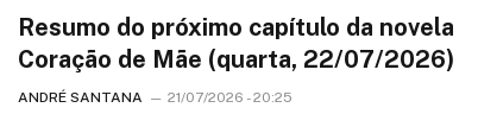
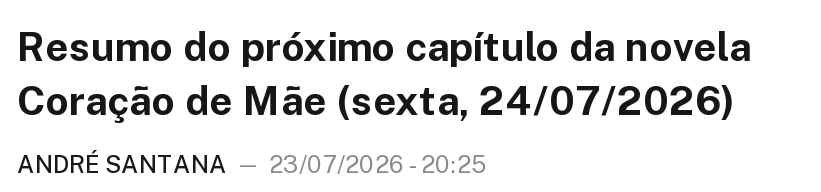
[18,45,454,73] Coração de Mãe (quarta, 22/07/2026) -> [17,76,735,124] Coração de Mãe (sexta, 24/07/2026)
[18,88,293,105] ANDRÉ SANTANA 21/07/2026 - 20:25 -> [17,150,487,178] ANDRÉ SANTANA 23/07/2026 - 20:25

